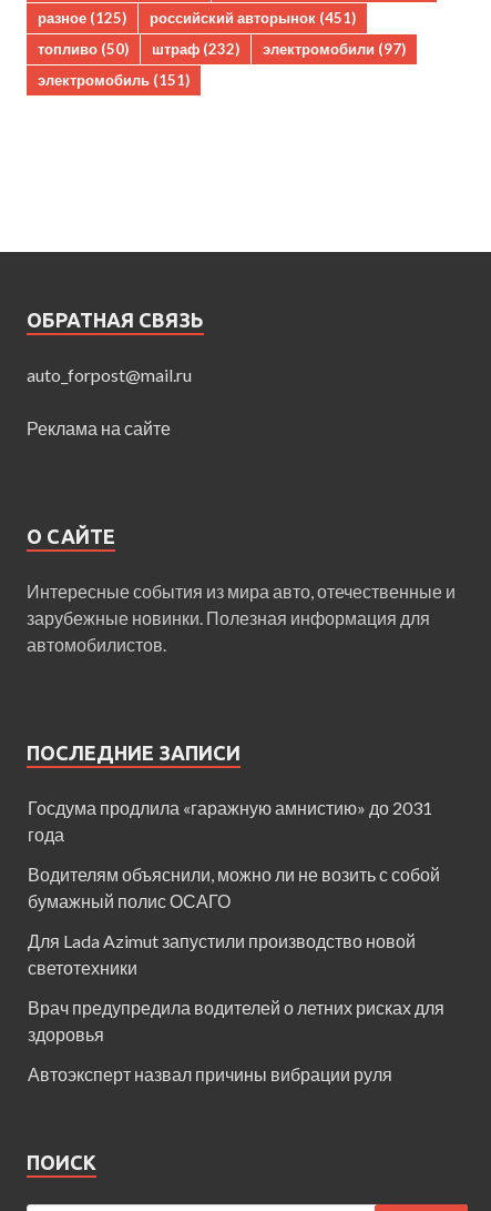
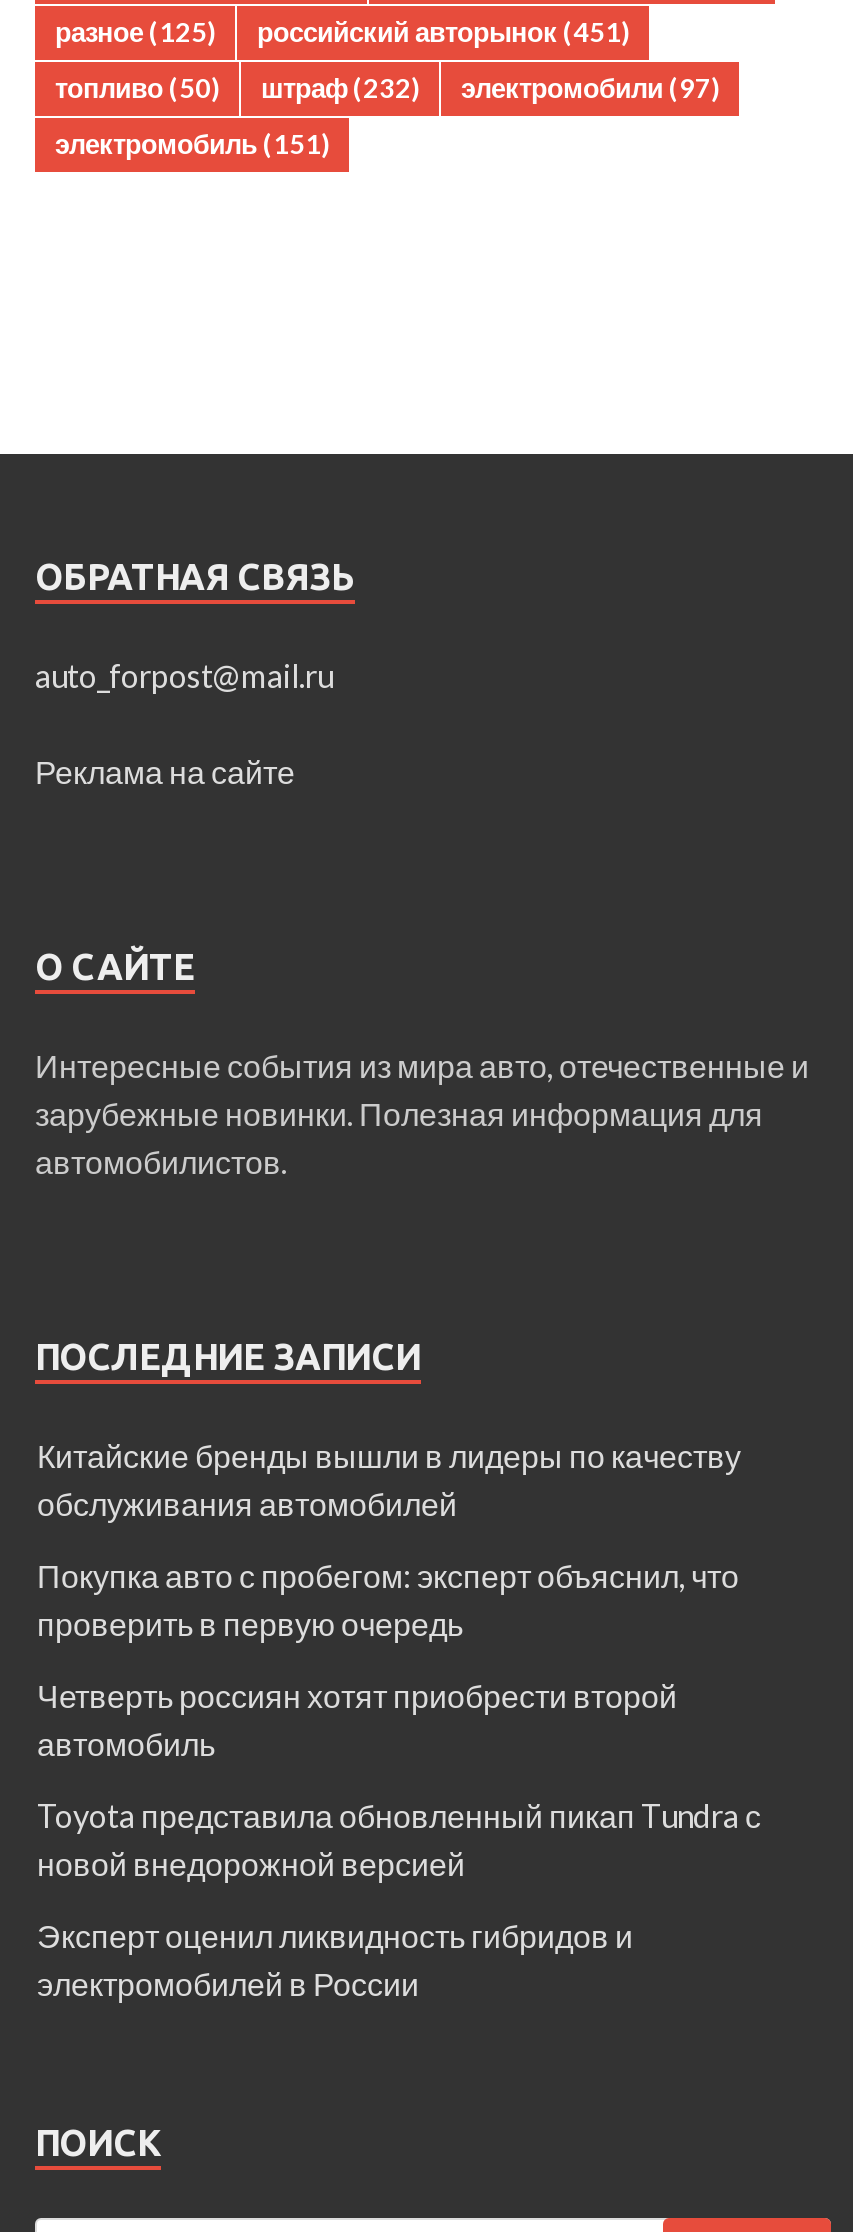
[28,797,432,845] Госдума продлила «гаражную амнистию» до 2031 | года -> [37,1437,741,1523] Китайские бренды вышли в лидеры по качеству | обслуживания автомобилей
[28,864,440,912] Водителям объяснили, можно ли не возить с собой | бумажный полис ОСАГО -> [37,1557,739,1643] Покупка авто с пробегом: эксперт объяснил, что | проверить в первую очередь
[28,931,416,978] Для Lada Azimut запустили производство новой | светотехники -> [37,1677,677,1763] Четверть россиян хотят приобрести второй | автомобиль
[28,997,444,1045] Врач предупредила водителей о летних рисках для | здоровья -> [37,1797,761,1883] Toyota представила обновленный пикап Tundra с | новой внедорожной версией
[28,1064,392,1085] Автоэксперт назвал причины вибрации руля -> [37,1917,633,2003] Эксперт оценил ликвидность гибридов и | электромобилей в России

